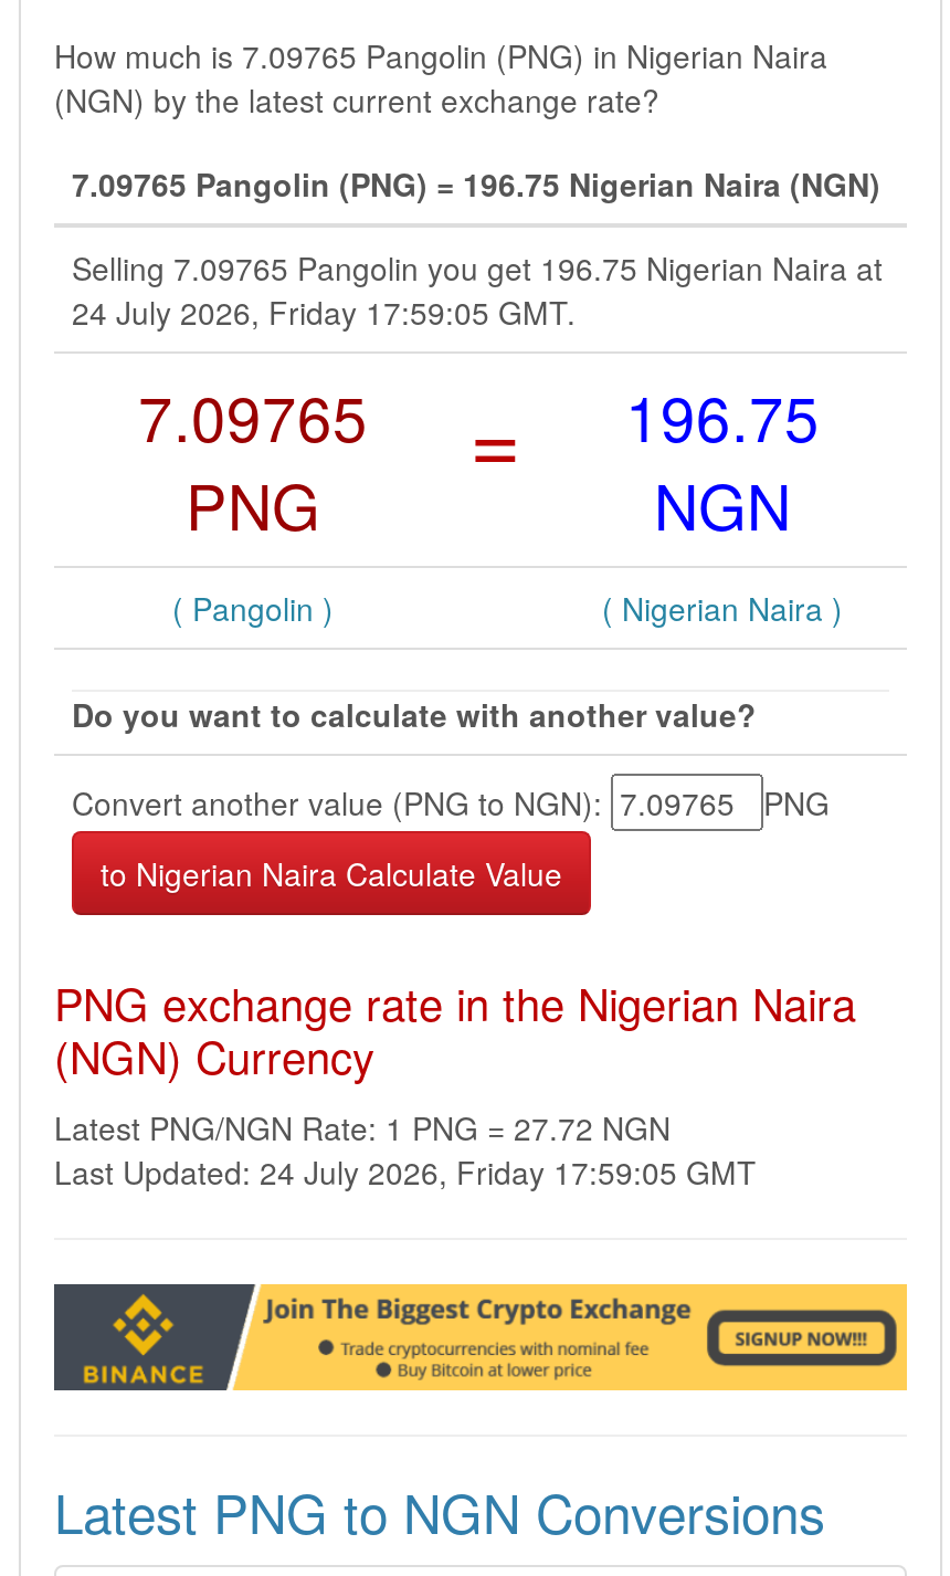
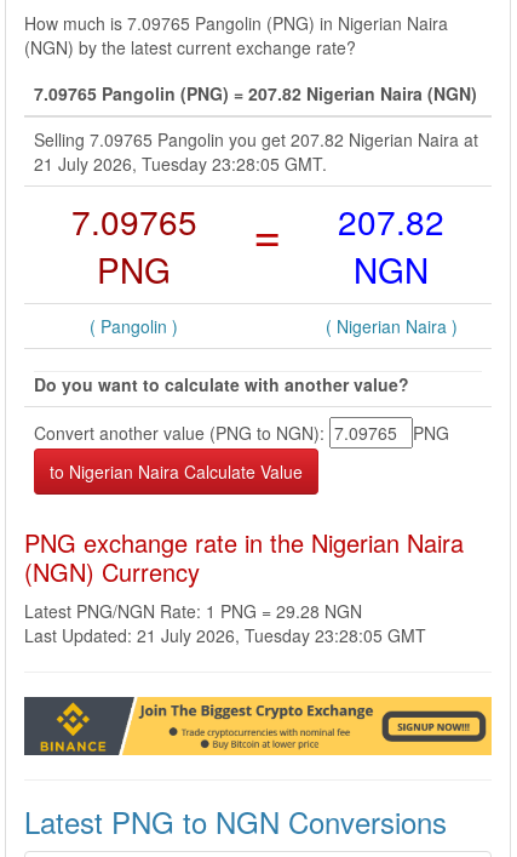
[72,161,880,206] 7.09765 Pangolin (PNG) = 196.75 Nigerian Naira (NGN) -> [34,81,477,105] 7.09765 Pangolin (PNG) = 207.82 Nigerian Naira (NGN)
[72,245,883,290] Selling 7.09765 Pangolin you get 196.75 Nigerian Naira at -> [34,127,478,152] Selling 7.09765 Pangolin you get 207.82 Nigerian Naira at
[72,290,576,334] 24 July 2026, Friday 17:59:05 GMT. -> [34,152,327,176] 21 July 2026, Tuesday 23:28:05 GMT.
[625,371,820,460] 196.75 -> [338,196,444,245] 207.82
[54,1105,671,1149] Latest PNG/NGN Rate: 1 PNG = 27.72 NGN -> [24,599,362,623] Latest PNG/NGN Rate: 1 PNG = 29.28 NGN
[54,1149,757,1194] Last Updated: 24 July 2026, Friday 17:59:05 GMT -> [24,623,426,647] Last Updated: 21 July 2026, Tuesday 23:28:05 GMT

